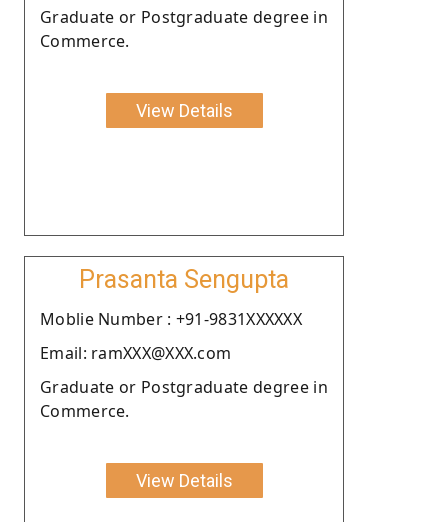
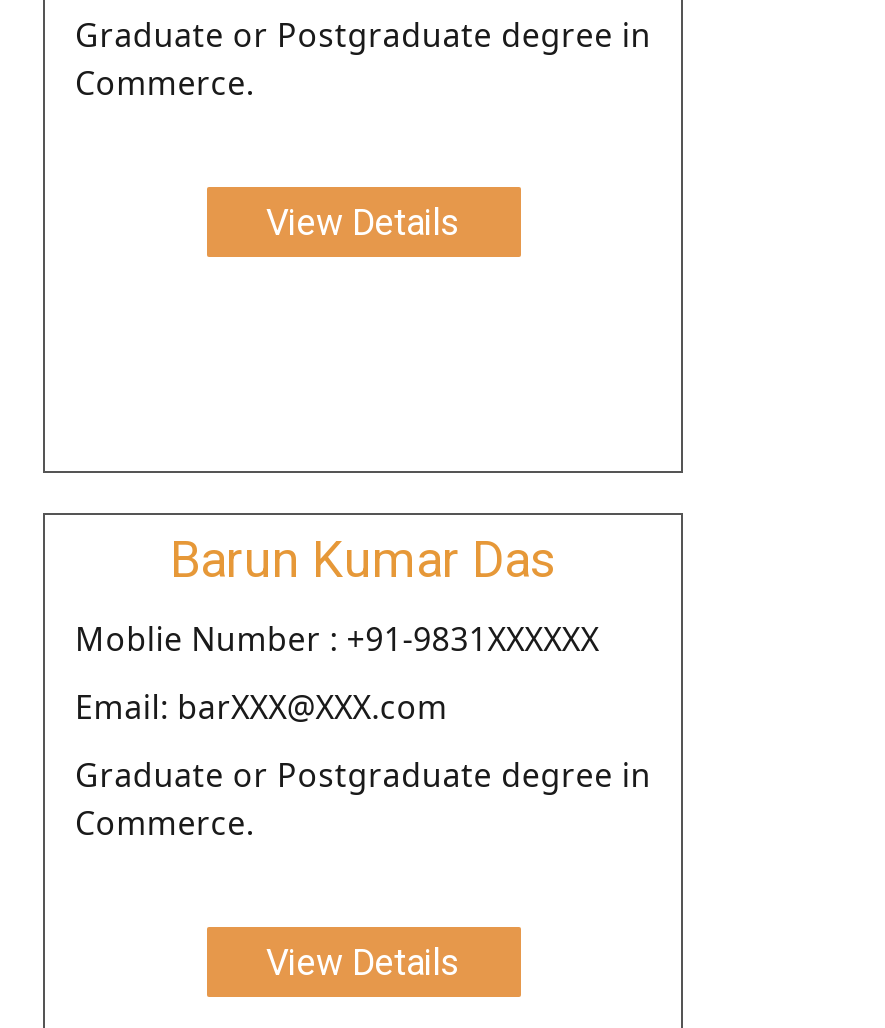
[79,265,289,294] Prasanta Sengupta -> [170,531,556,589] Barun Kumar Das
[40,342,231,364] Email: ramXXX@XXX.com -> [75,685,448,729] Email: barXXX@XXX.com

